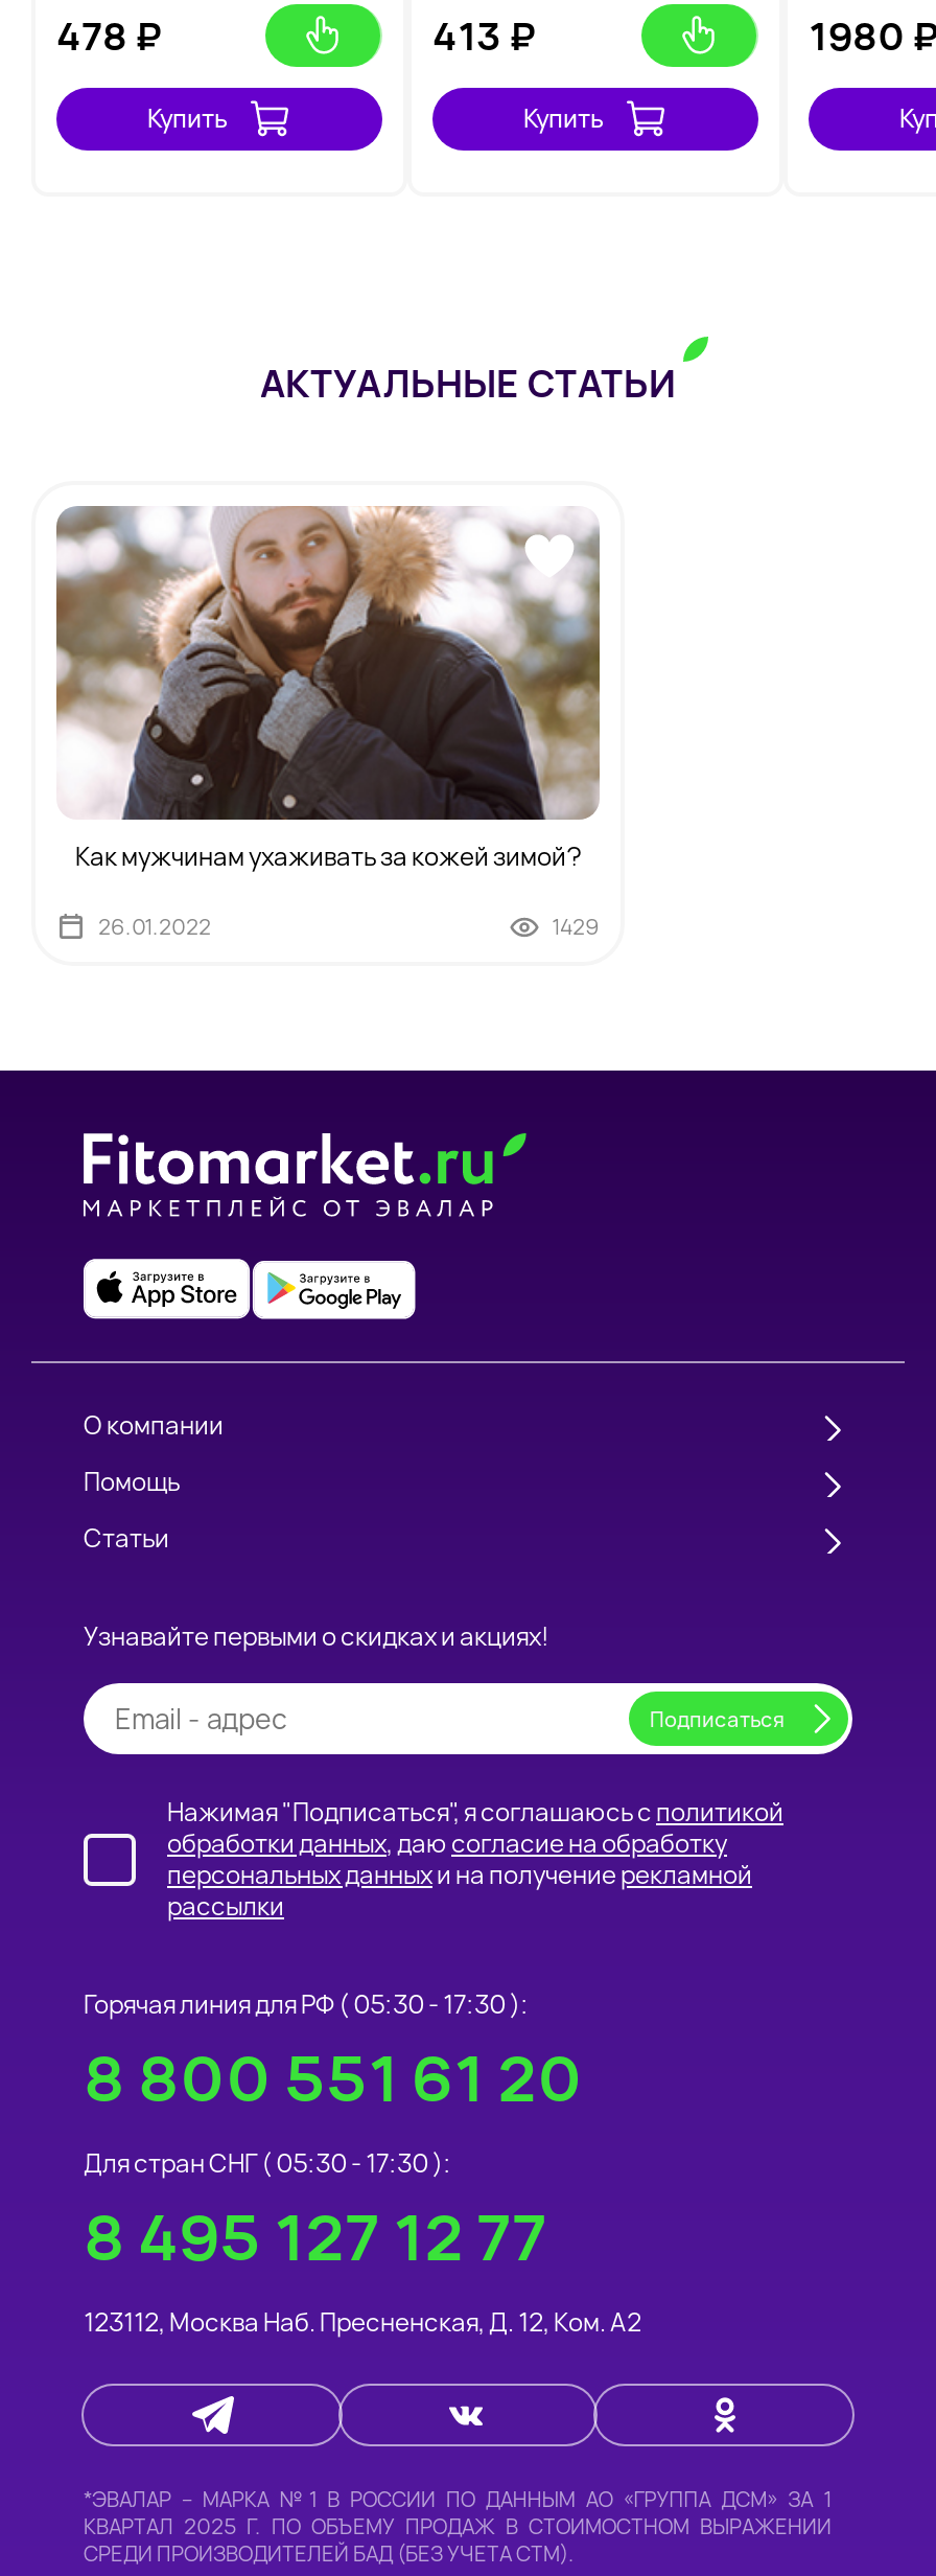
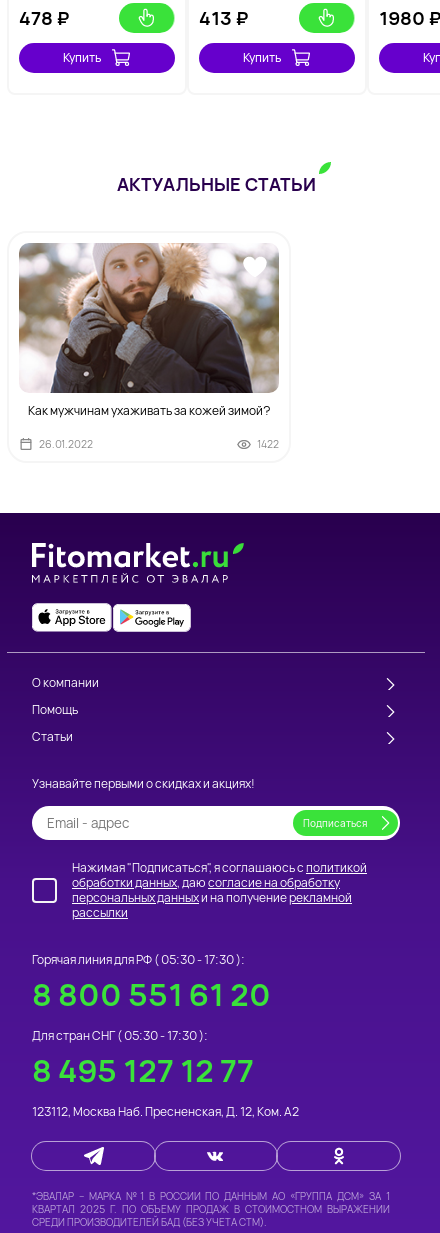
[552,912,600,941] 1429 -> [257,437,279,451] 1422

